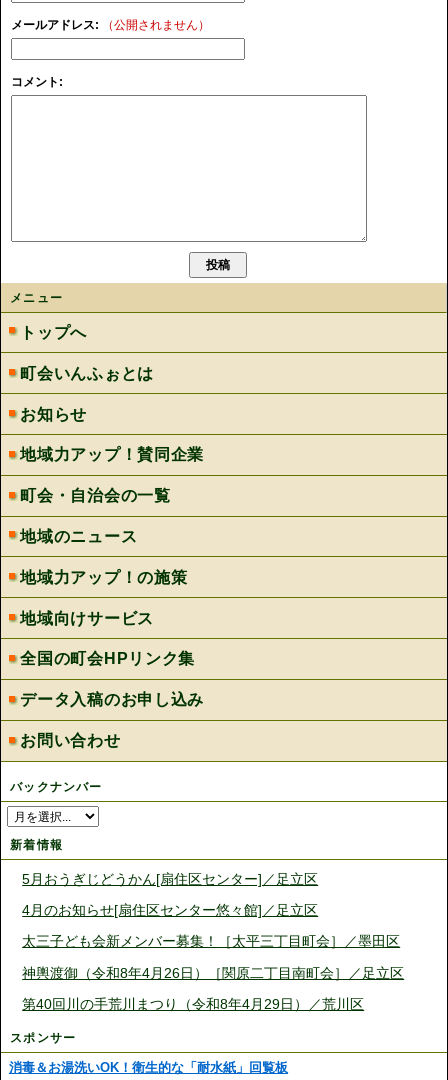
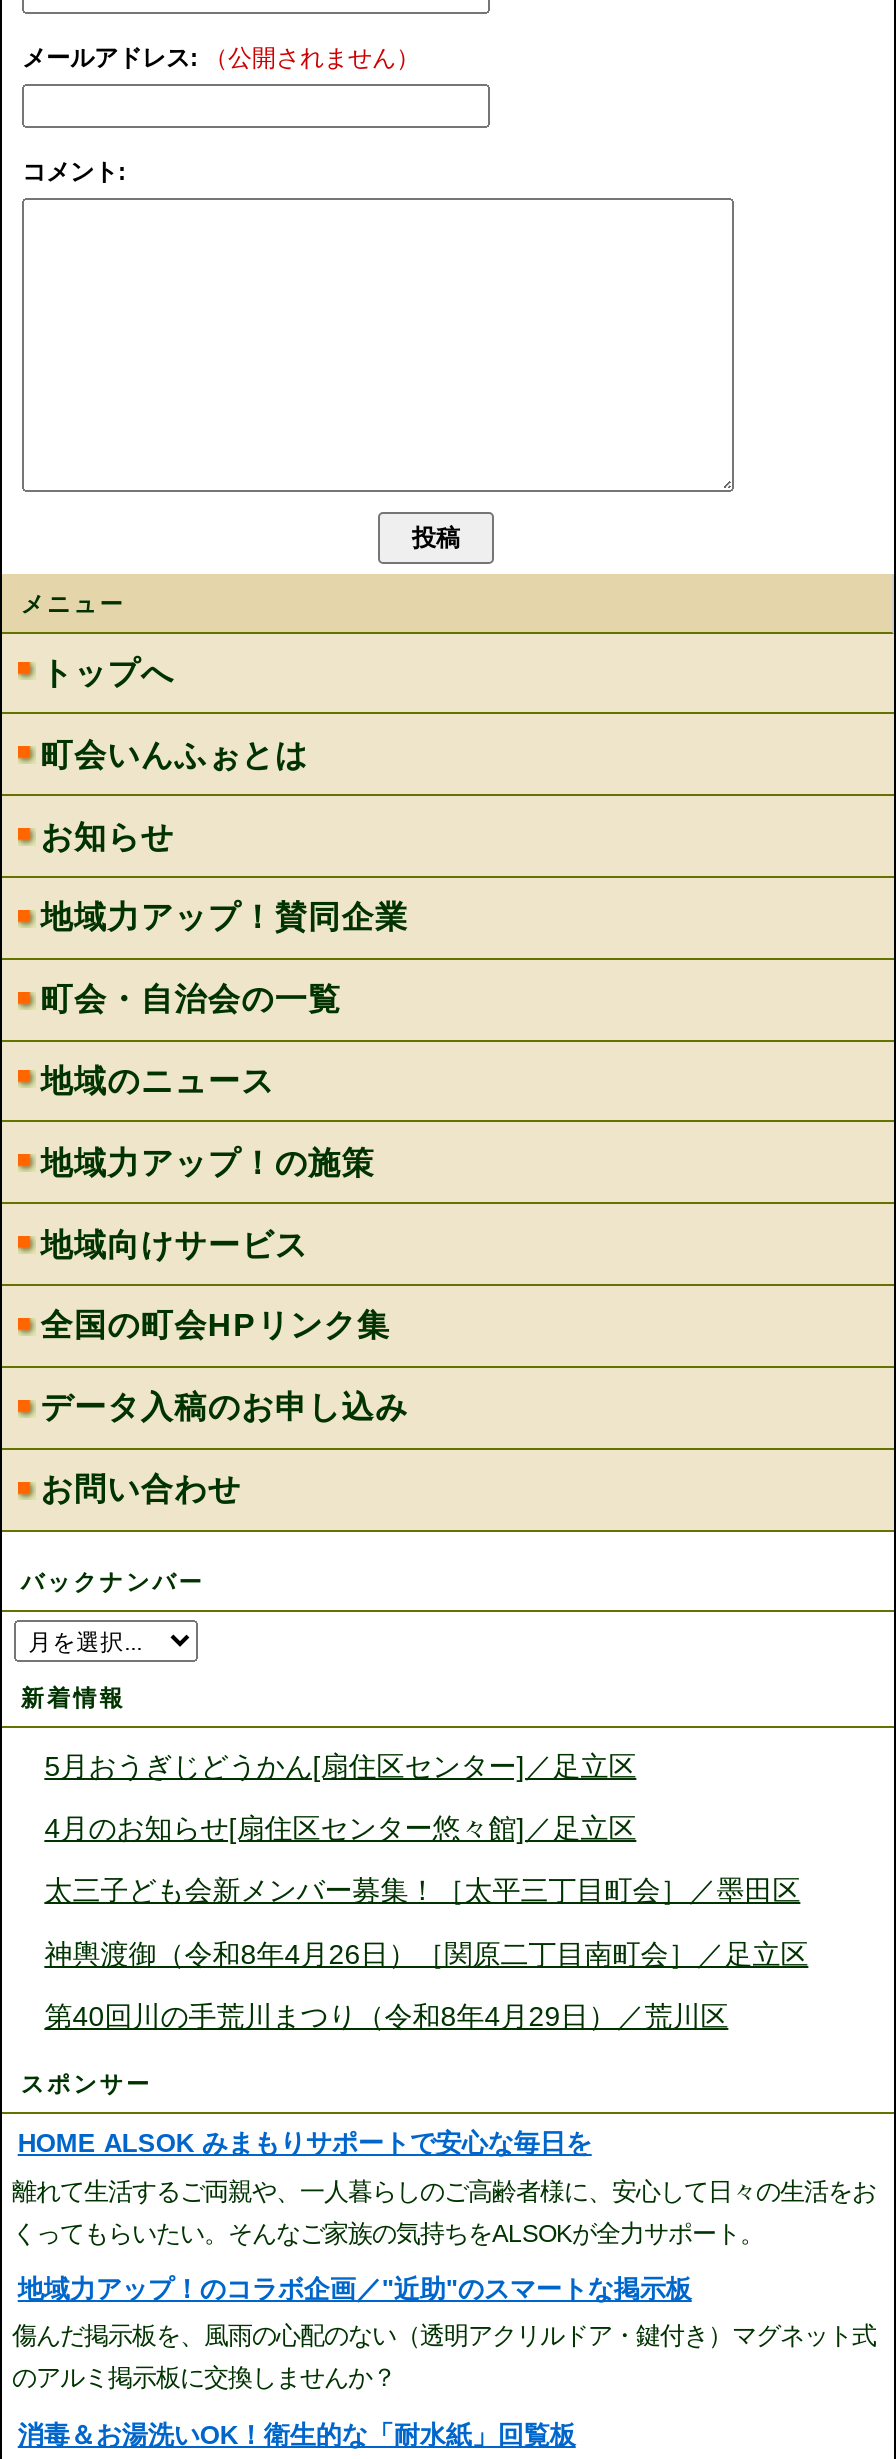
none -> [12,2128,876,2393] HOME ALSOK みまもりサポートで安心な毎日を | 離れて生活するご両親や、一人暮らしのご高齢者様に、安心して日々の生活をお | くってもらいたい。そんなご家族の気持ちをALSOKが全力サポート。 | 地域力アップ！のコラボ企画／"近助"のスマートな掲示板 | 傷んだ掲示板を、風雨の心配のない（透明アクリルドア・鍵付き）マグネット式 | のアルミ掲示板に交換しませんか？

